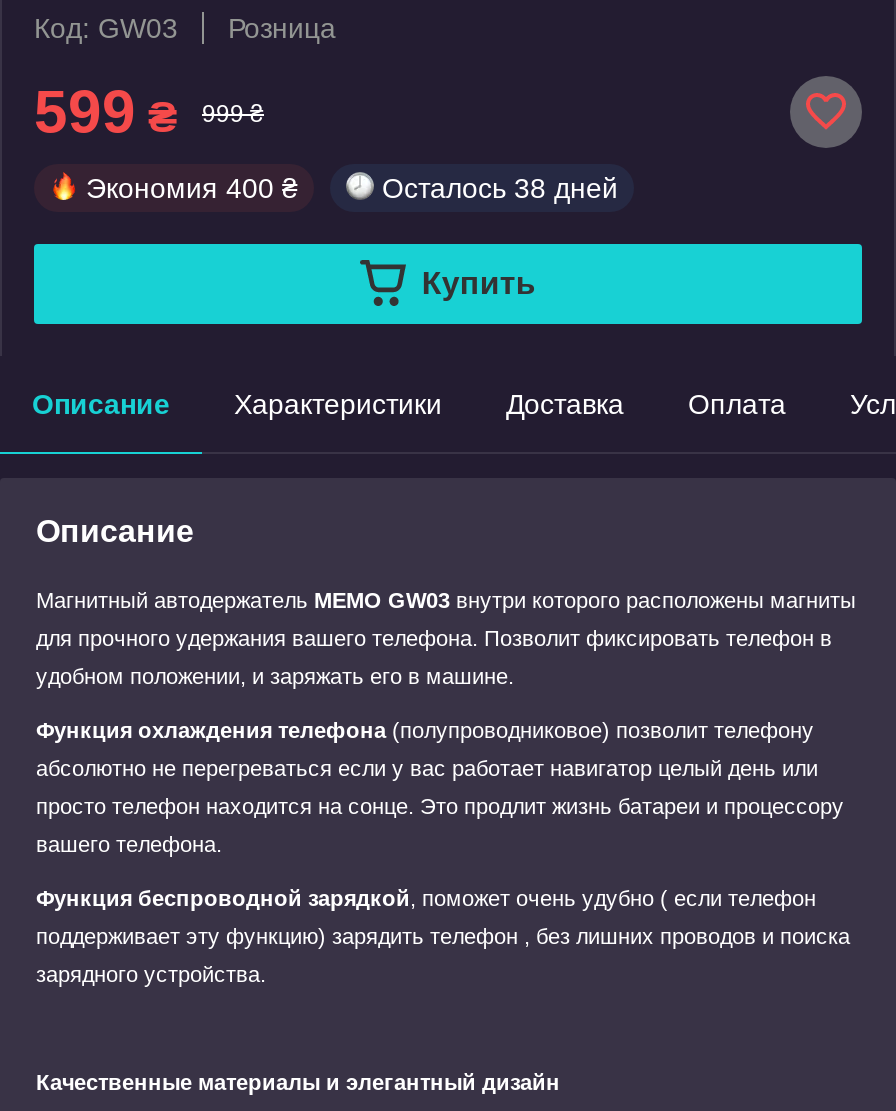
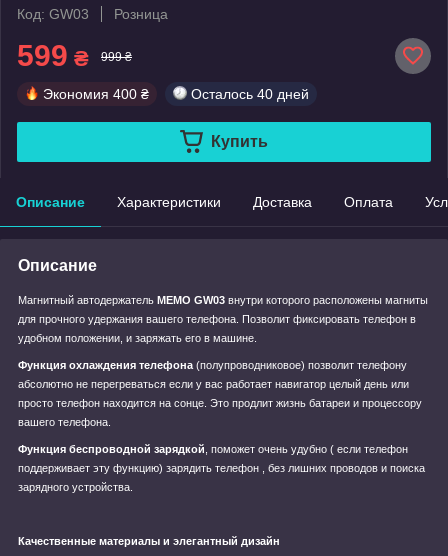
[382,172,618,204] Осталось 38 дней -> [191,86,309,102] Осталось 40 дней

